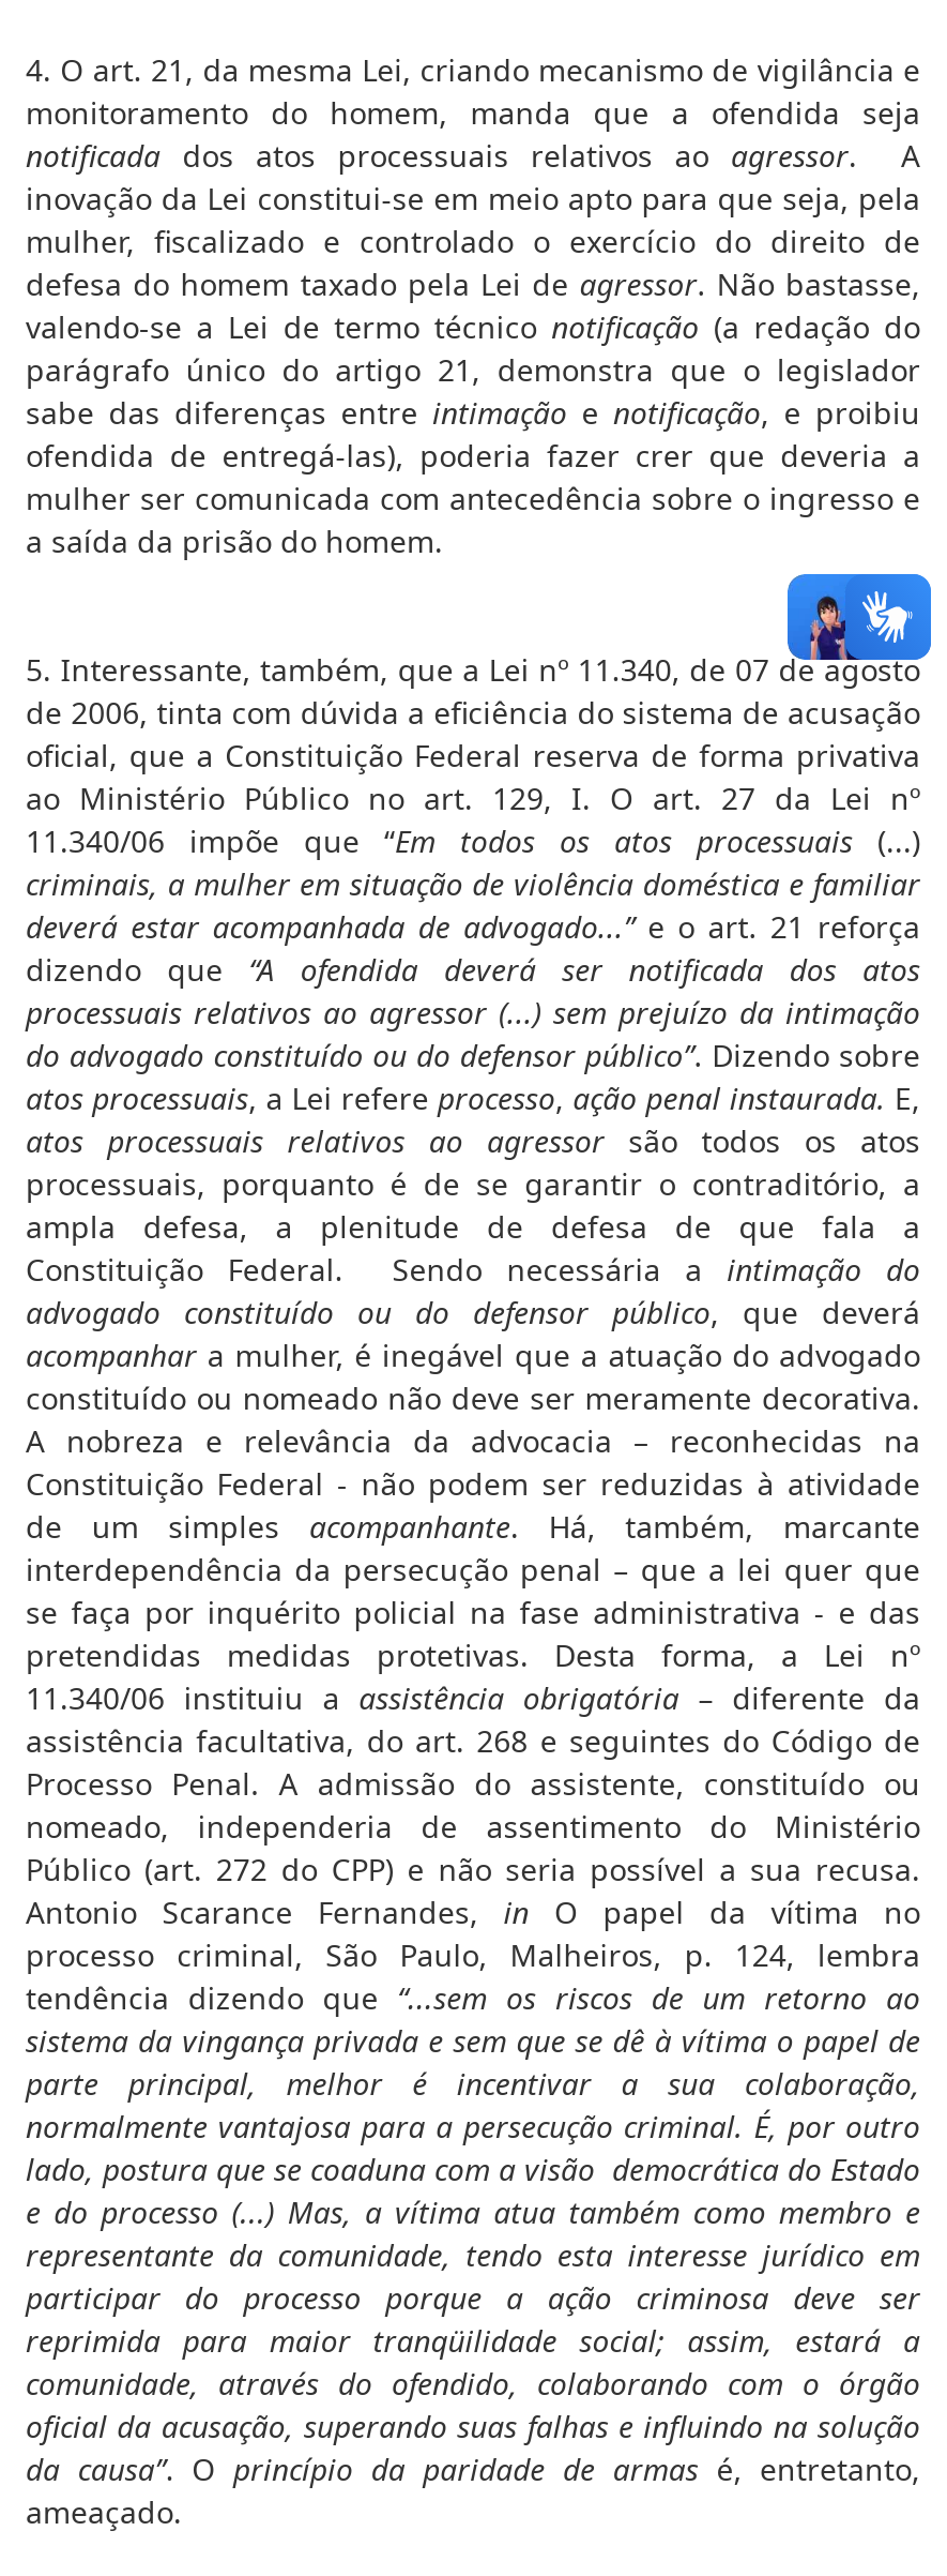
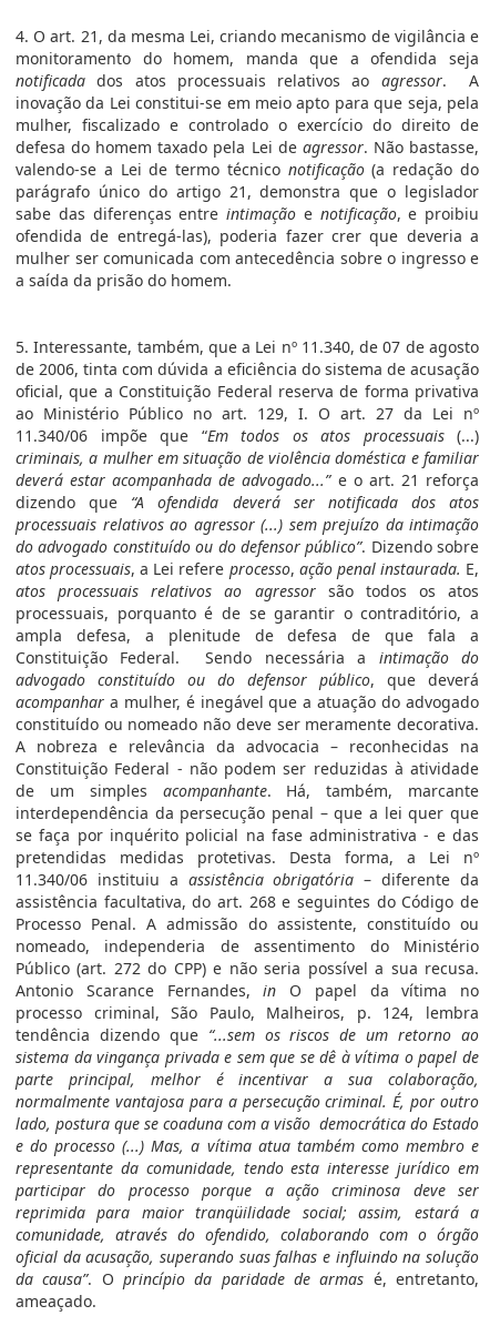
[785,572,933,656] [image] -> none

